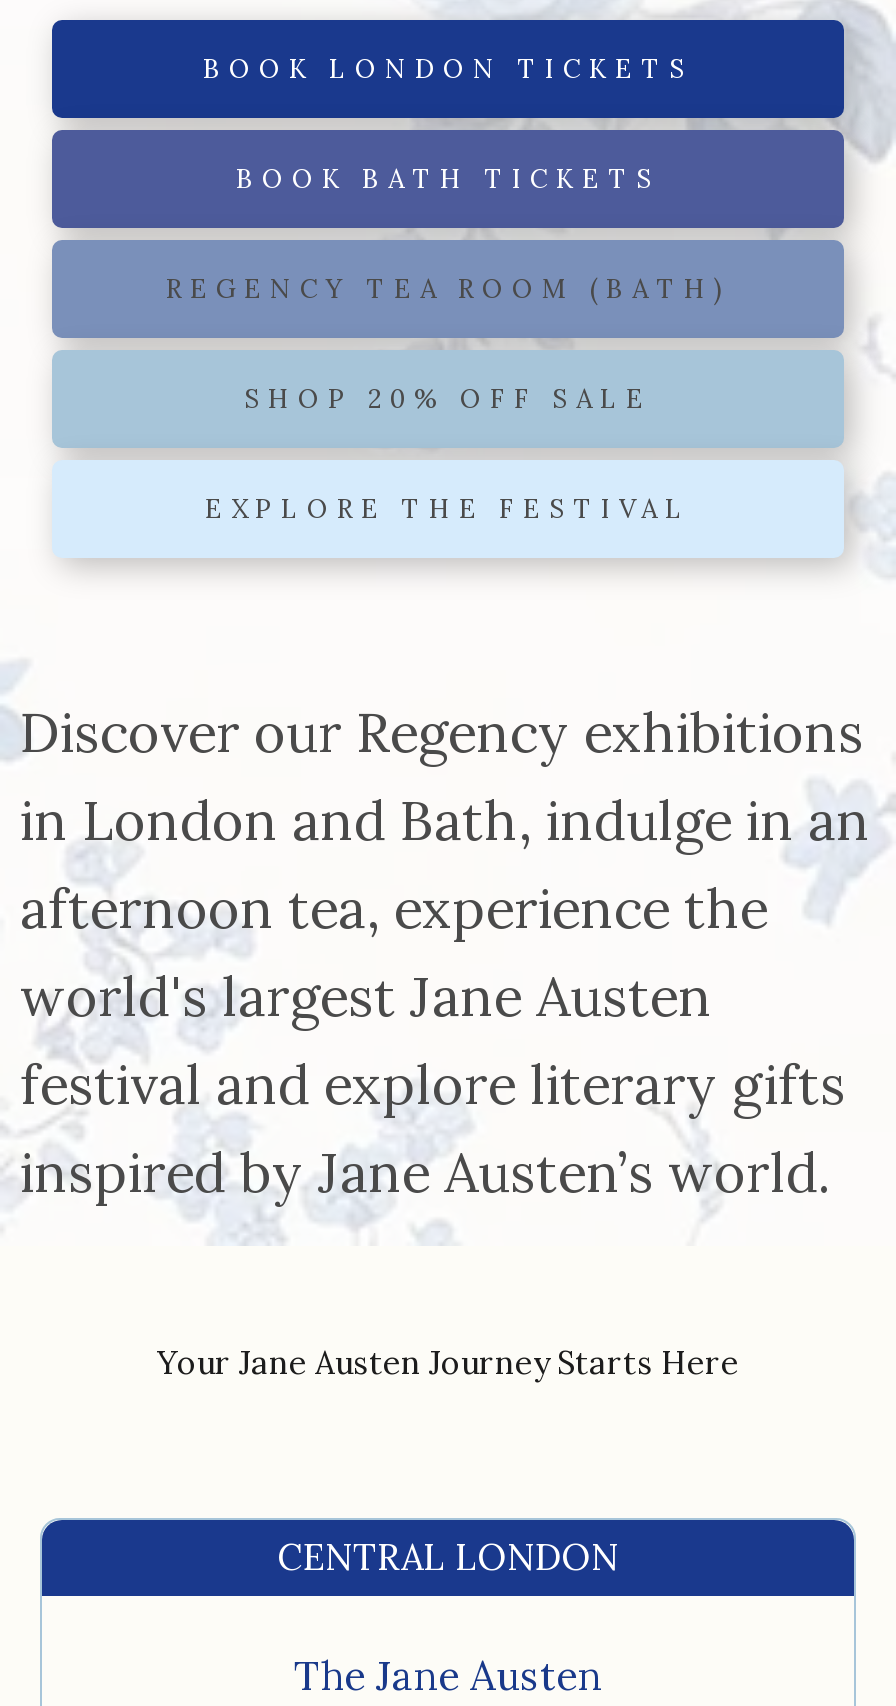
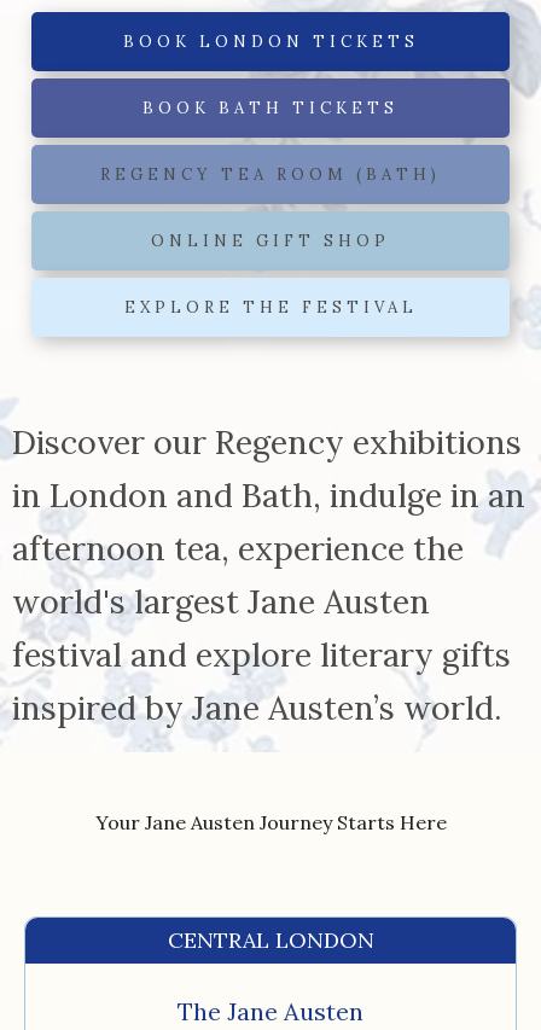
[244,382,652,416] SHOP 20% OFF SALE -> [151,231,390,251] ONLINE GIFT SHOP

